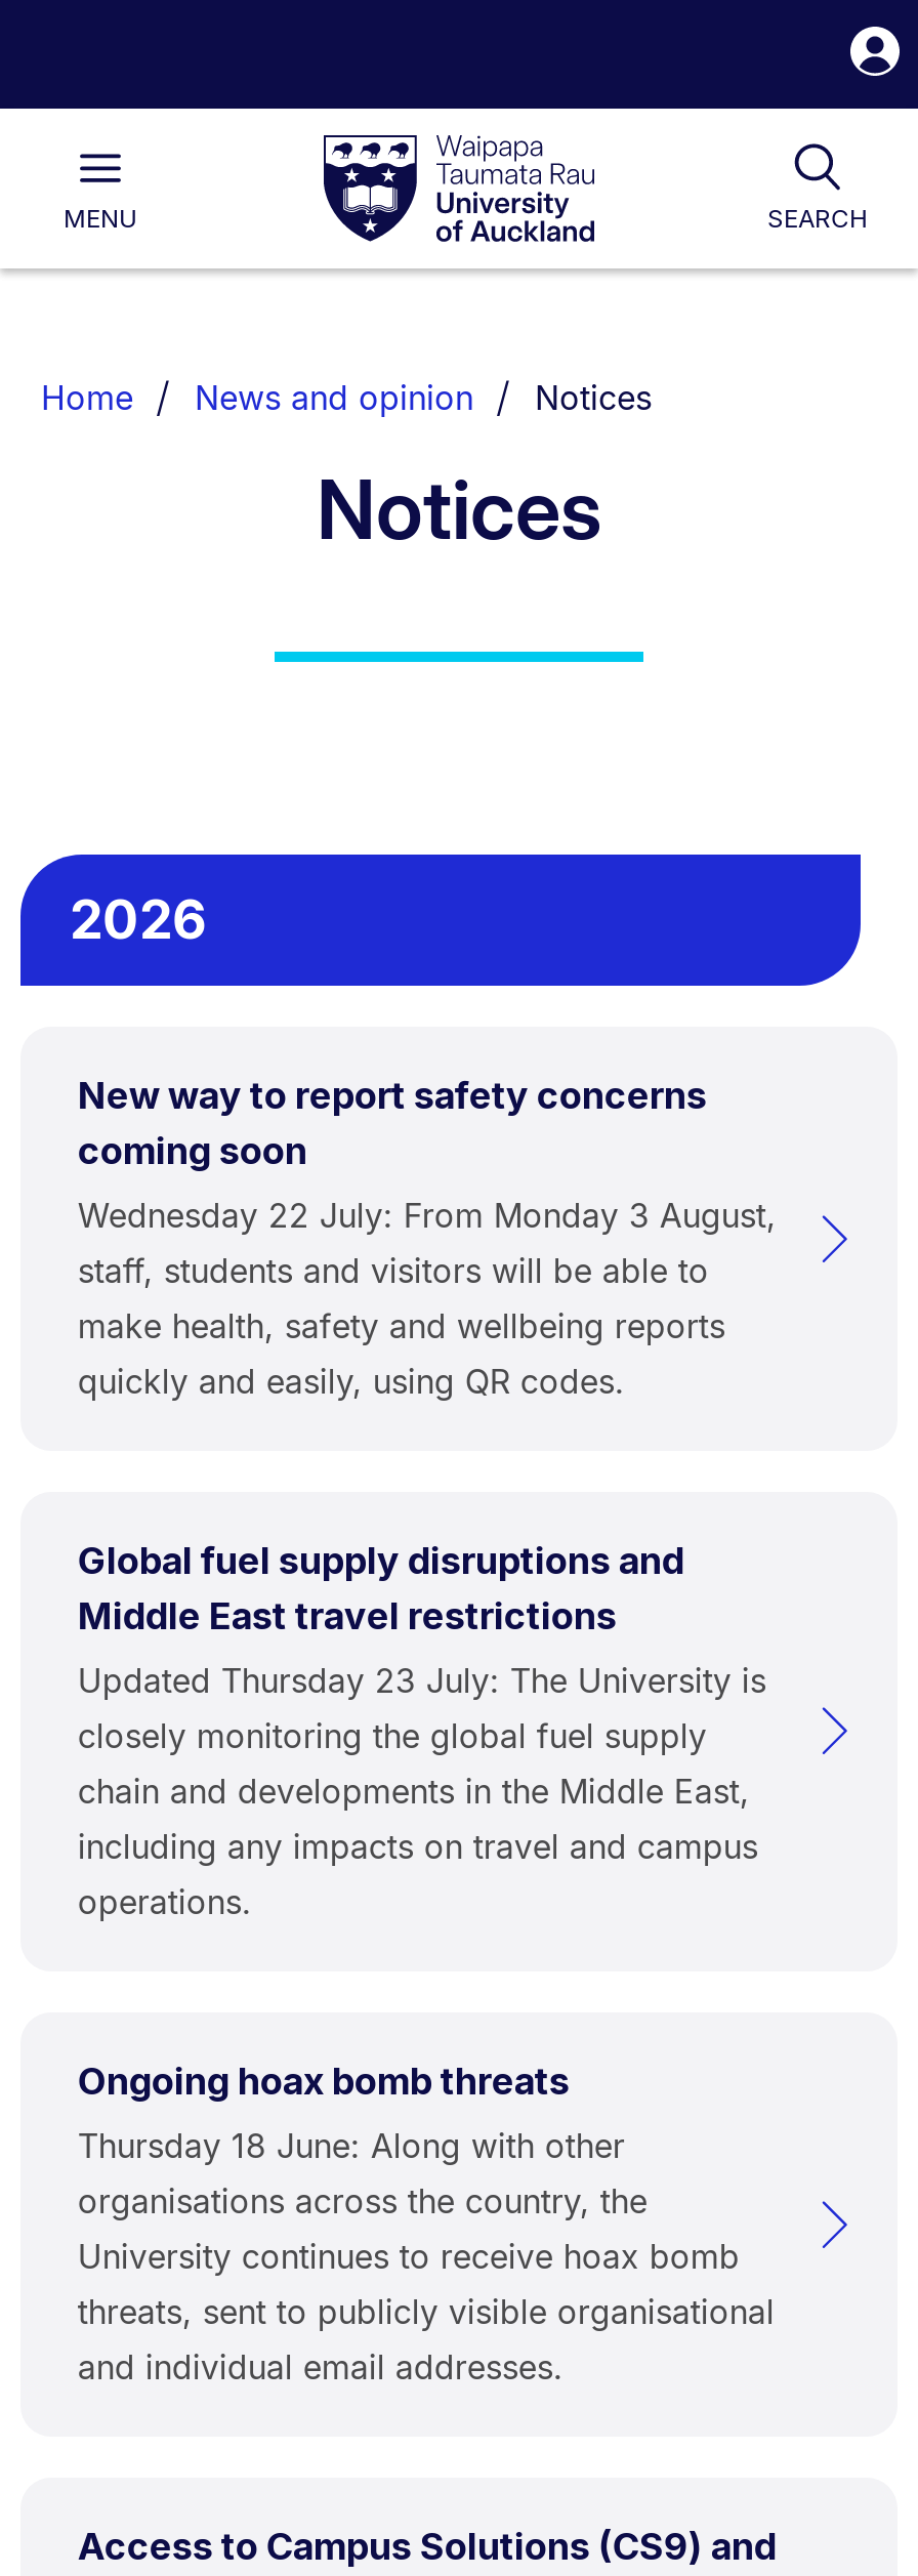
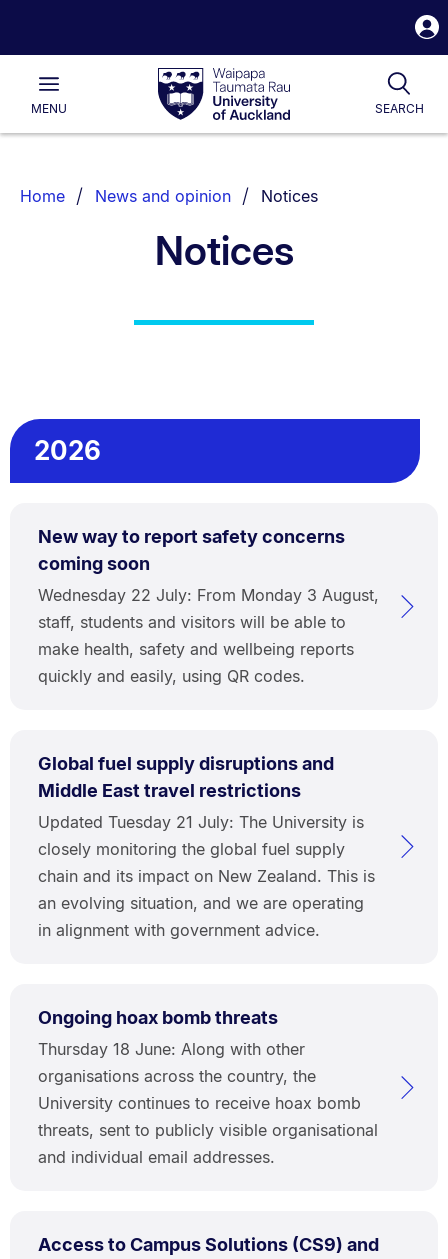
[78,1661,766,1702] Updated Thursday 23 July: The University is -> [38,812,364,832] Updated Tuesday 21 July: The University is
[78,1771,758,1923] chain and developments in the Middle East, | including any impacts on travel and campus | operations. -> [38,866,375,940] chain and its impact on New Zealand. This is | an evolving situation, and we are operating | in alignment with government advice.

